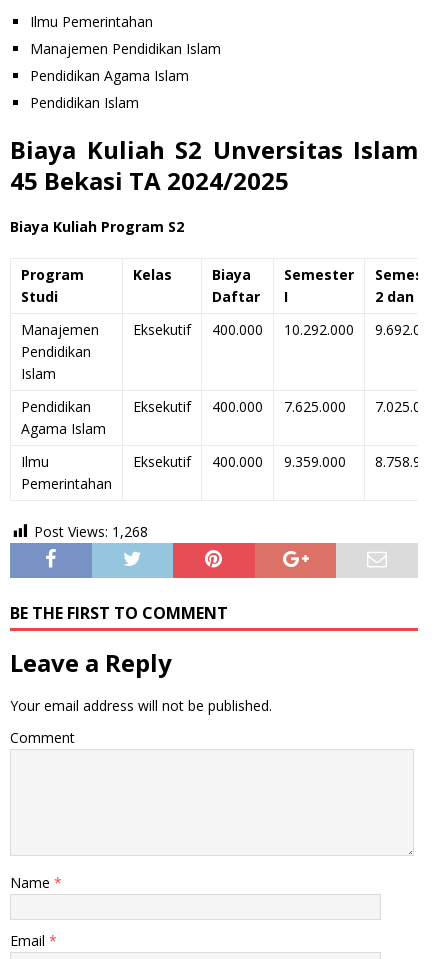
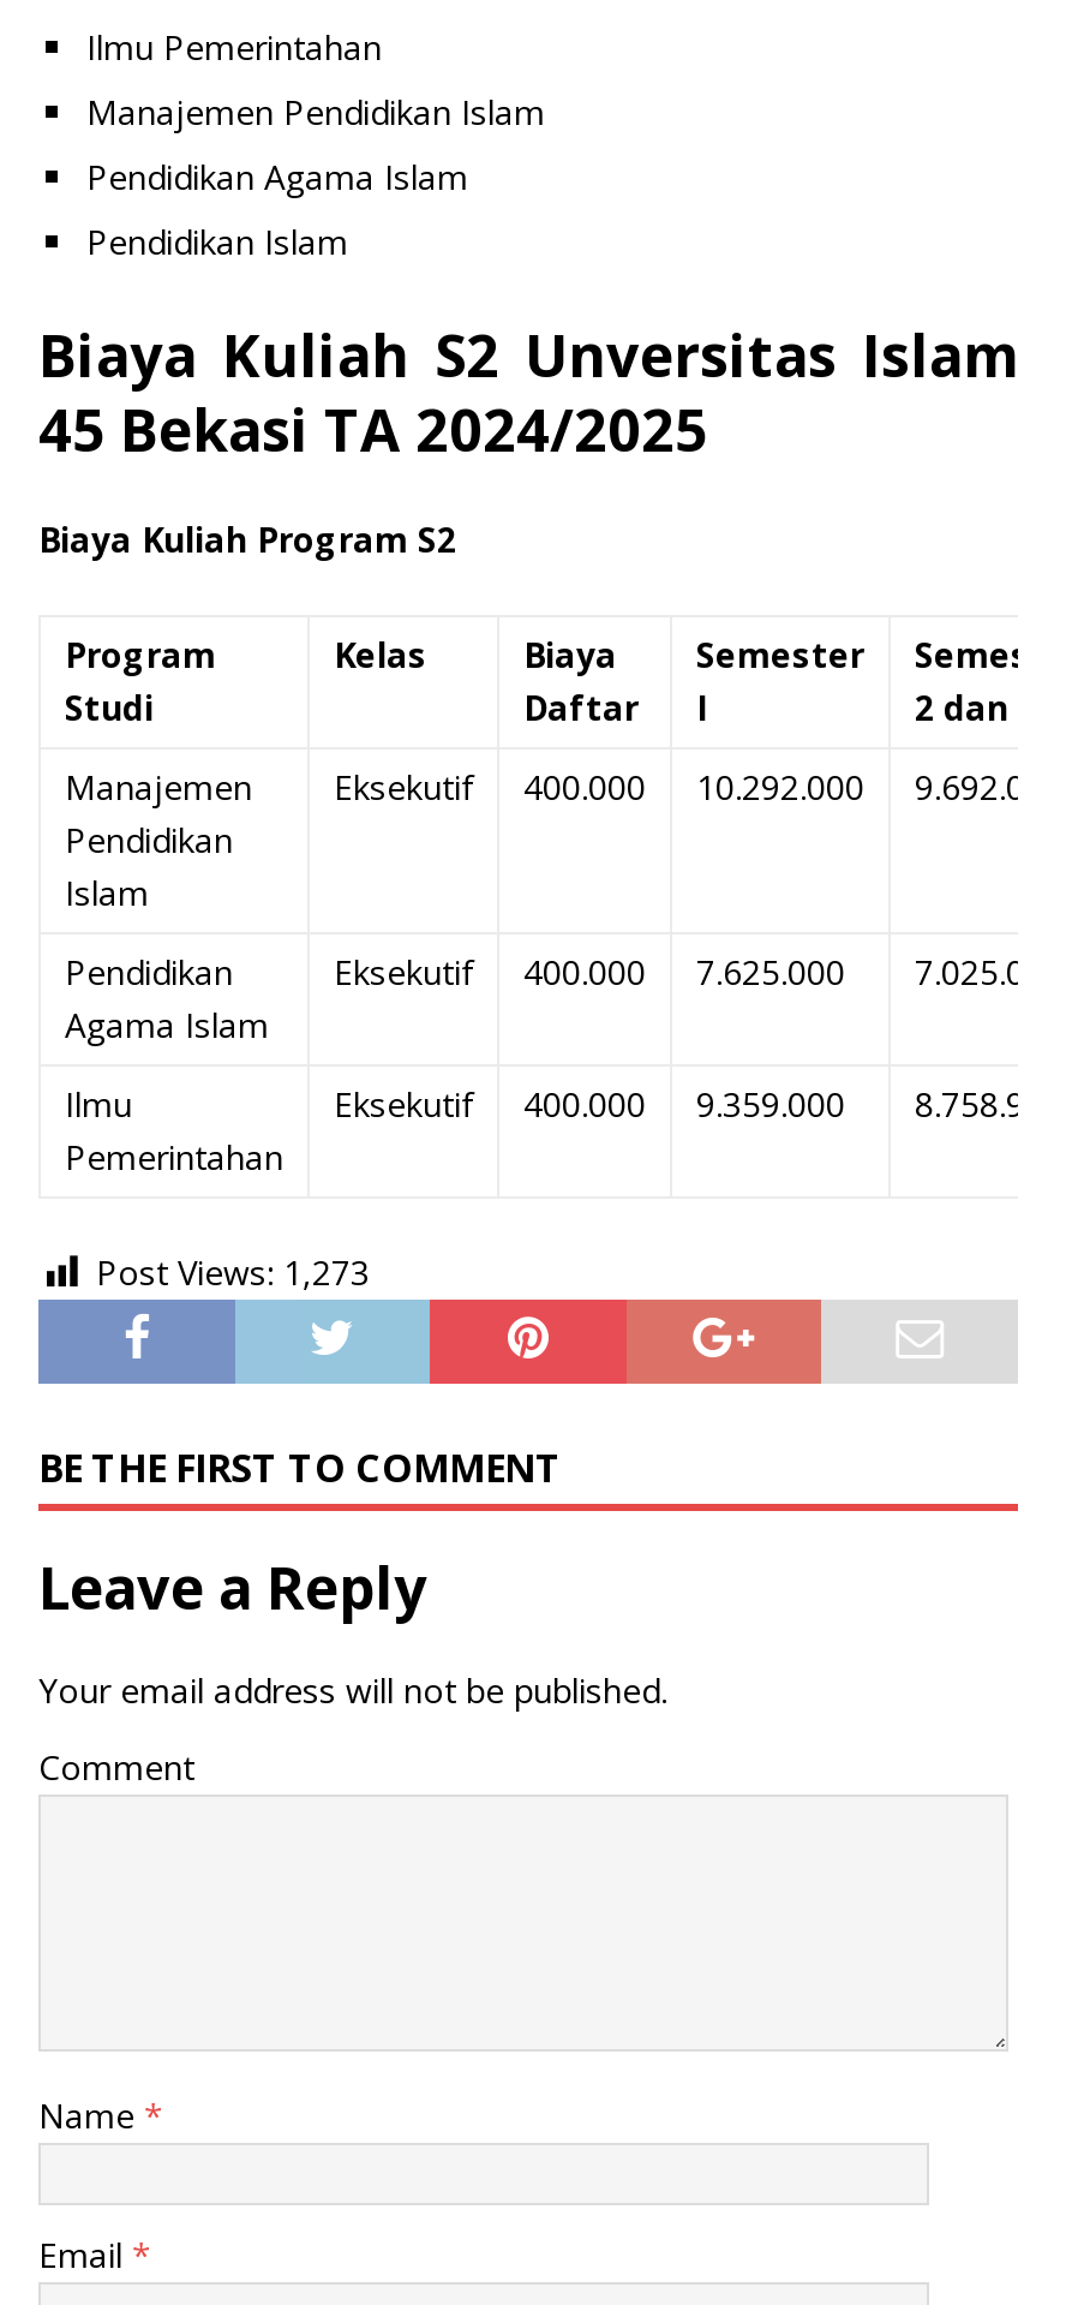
[34,522,148,541] Post Views: 1,268 -> [96,1248,370,1294] Post Views: 1,273

